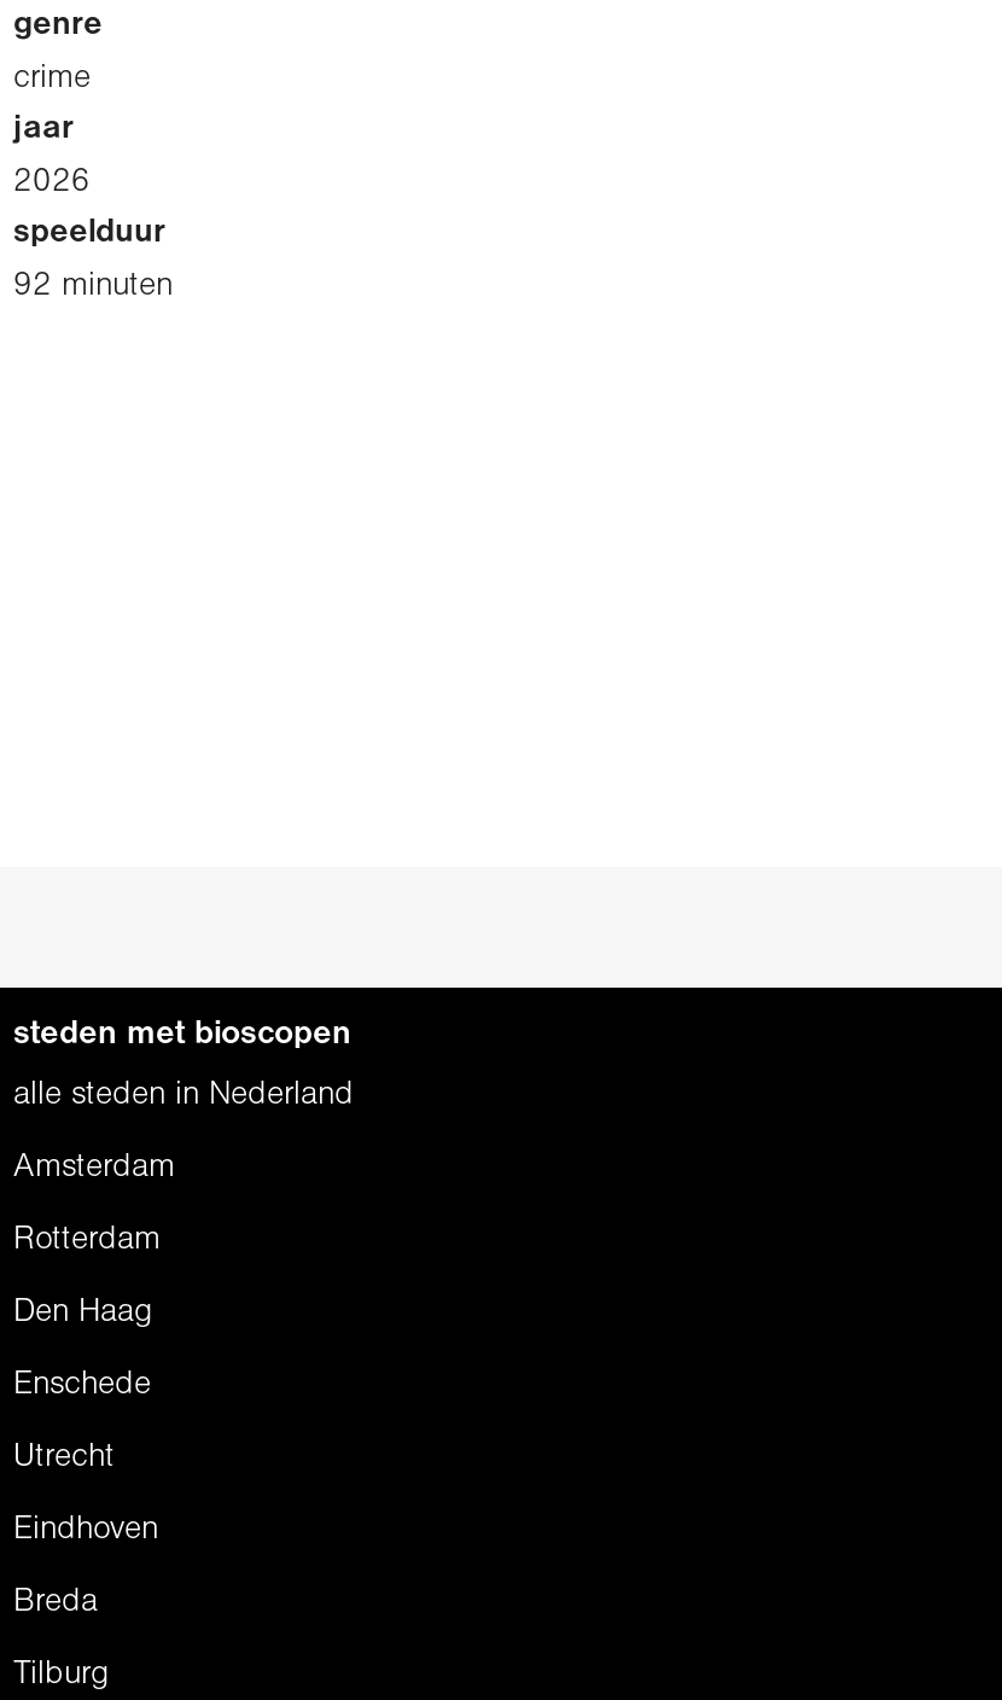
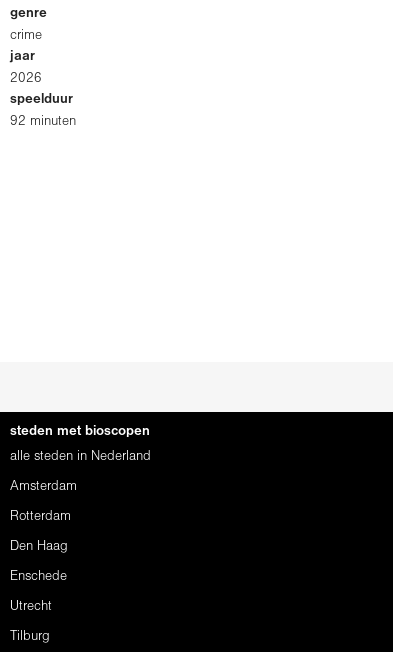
[13,1516,158,1615] Eindhoven | Breda -> none

